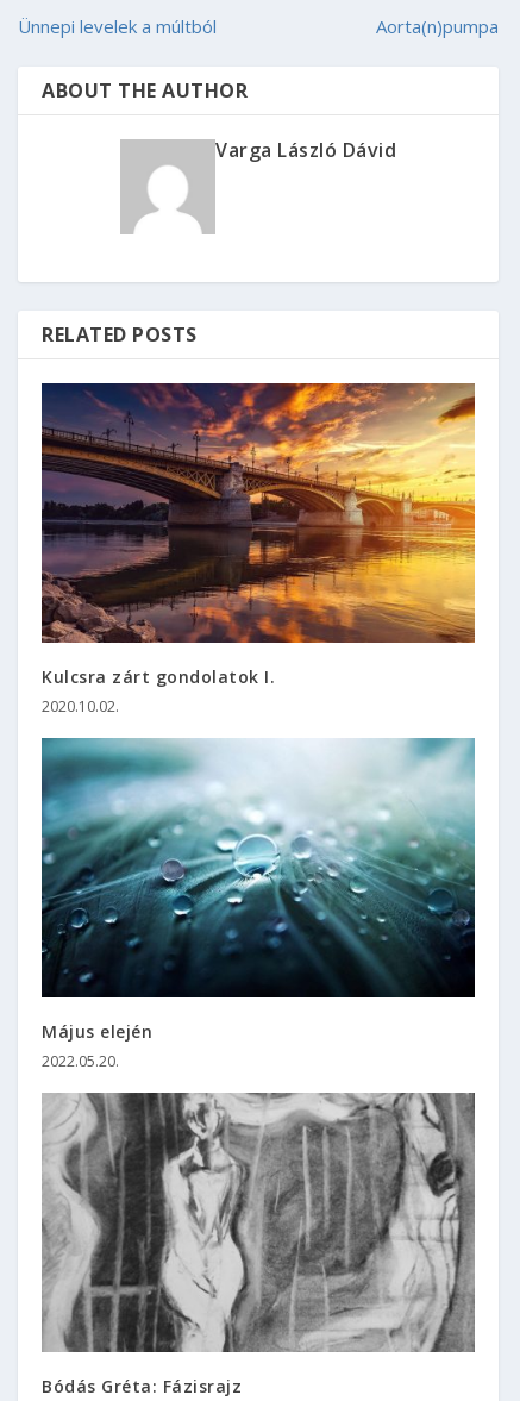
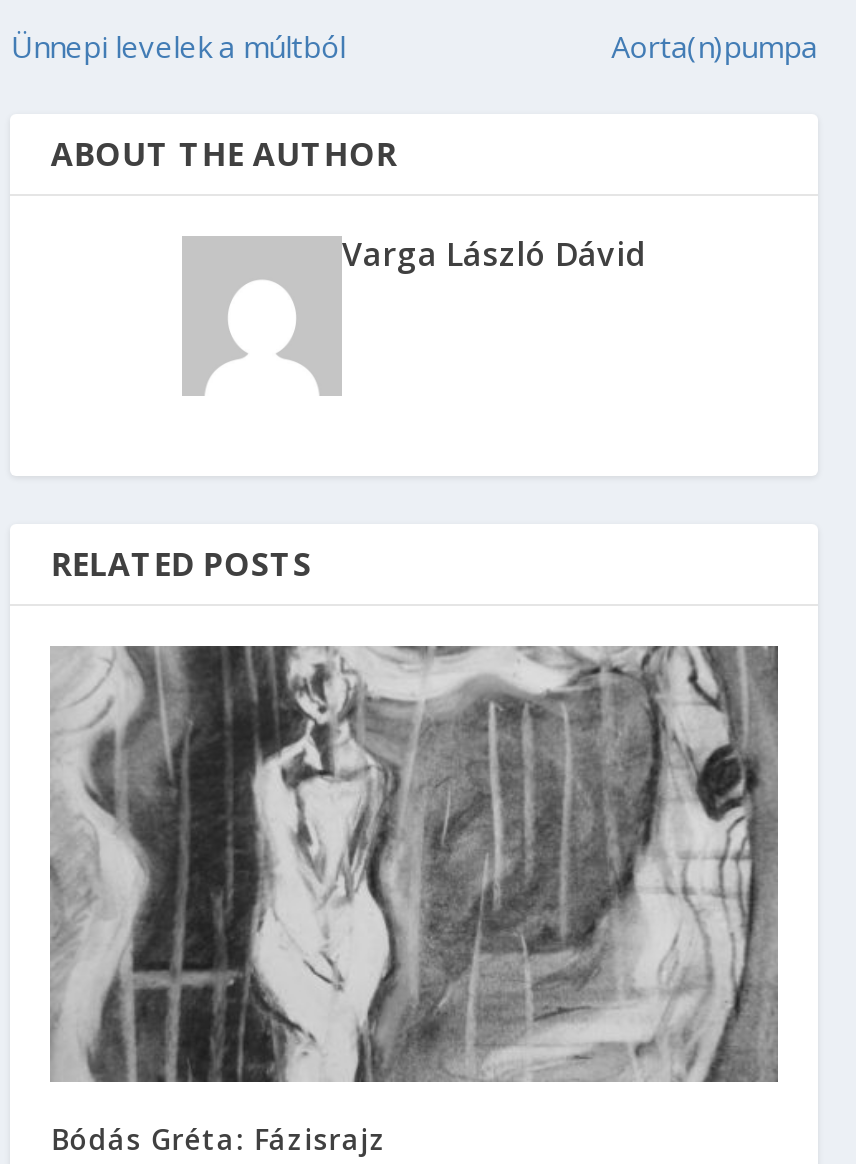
[42,382,476,716] [image] | Kulcsra zárt gondolatok I. | 2020.10.02. -> none
[40,737,476,1071] [image] | Május elején | 2022.05.20. -> none

